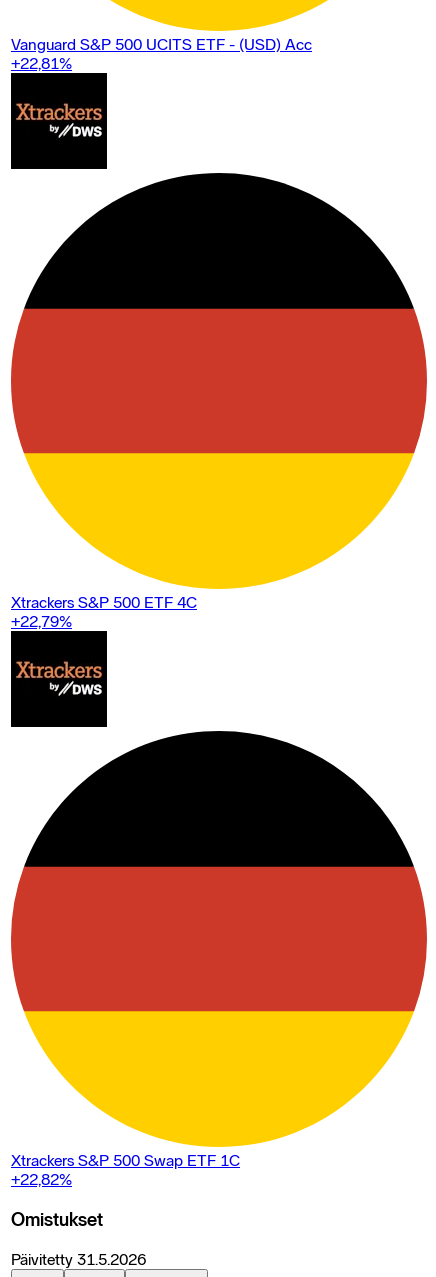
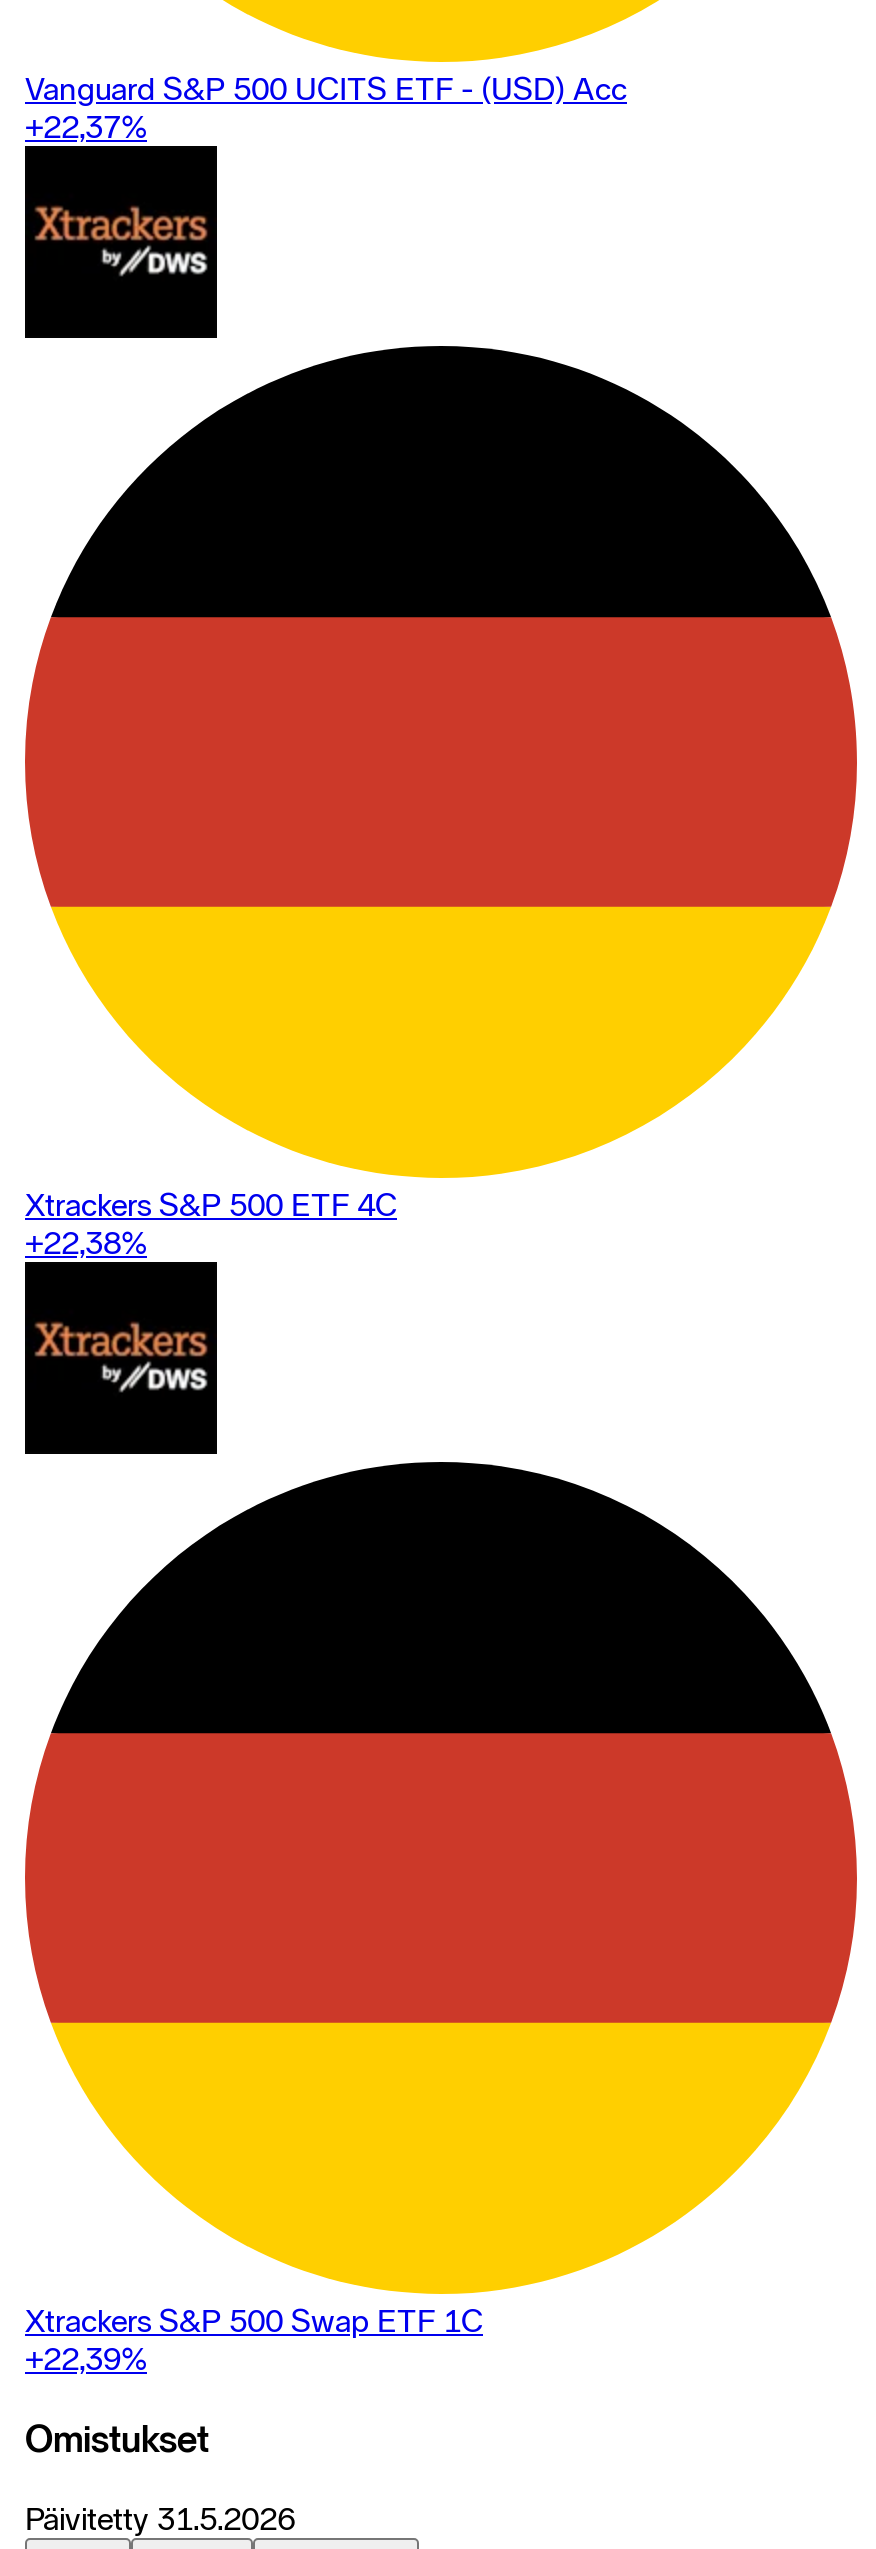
[11,54,72,73] +22,81% -> [25,108,147,146] +22,37%
[11,612,72,631] +22,79% -> [25,1224,147,1262] +22,38%
[11,1170,72,1189] +22,82% -> [25,2340,147,2378] +22,39%

